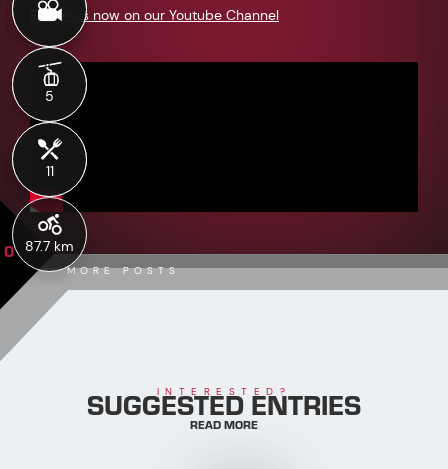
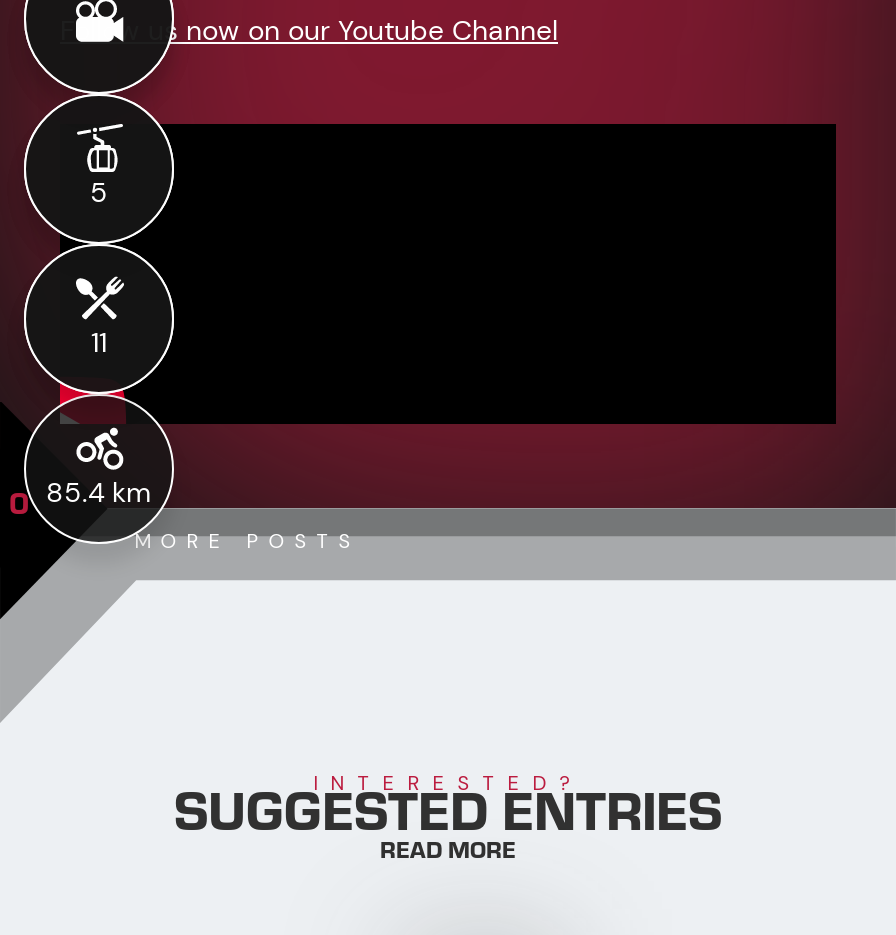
[25,237,74,255] 87.7 km -> [46,474,152,510] 85.4 km

